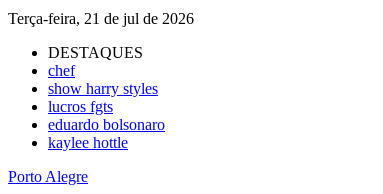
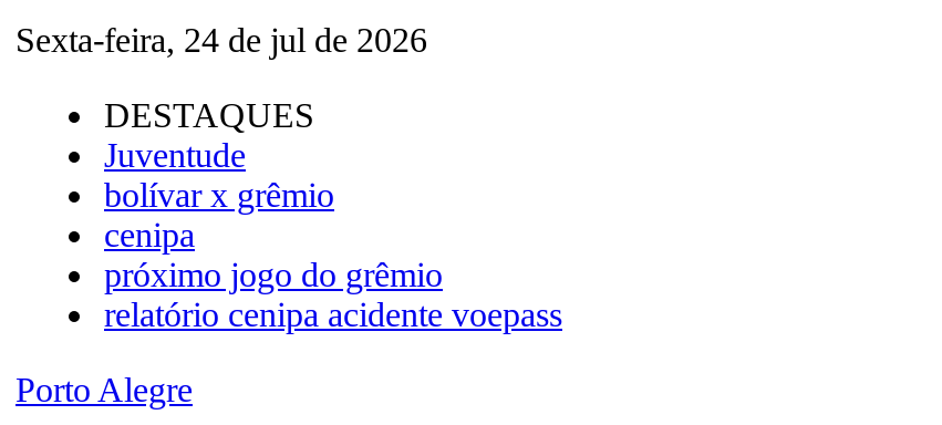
[8,10,194,27] Terça-feira, 21 de jul de 2026 -> [15,21,427,59] Sexta-feira, 24 de jul de 2026
[48,62,165,151] chef | show harry styles | lucros fgts | eduardo bolsonaro | kaylee hottle -> [104,136,562,333] Juventude | bolívar x grêmio | cenipa | próximo jogo do grêmio | relatório cenipa acidente voepass

